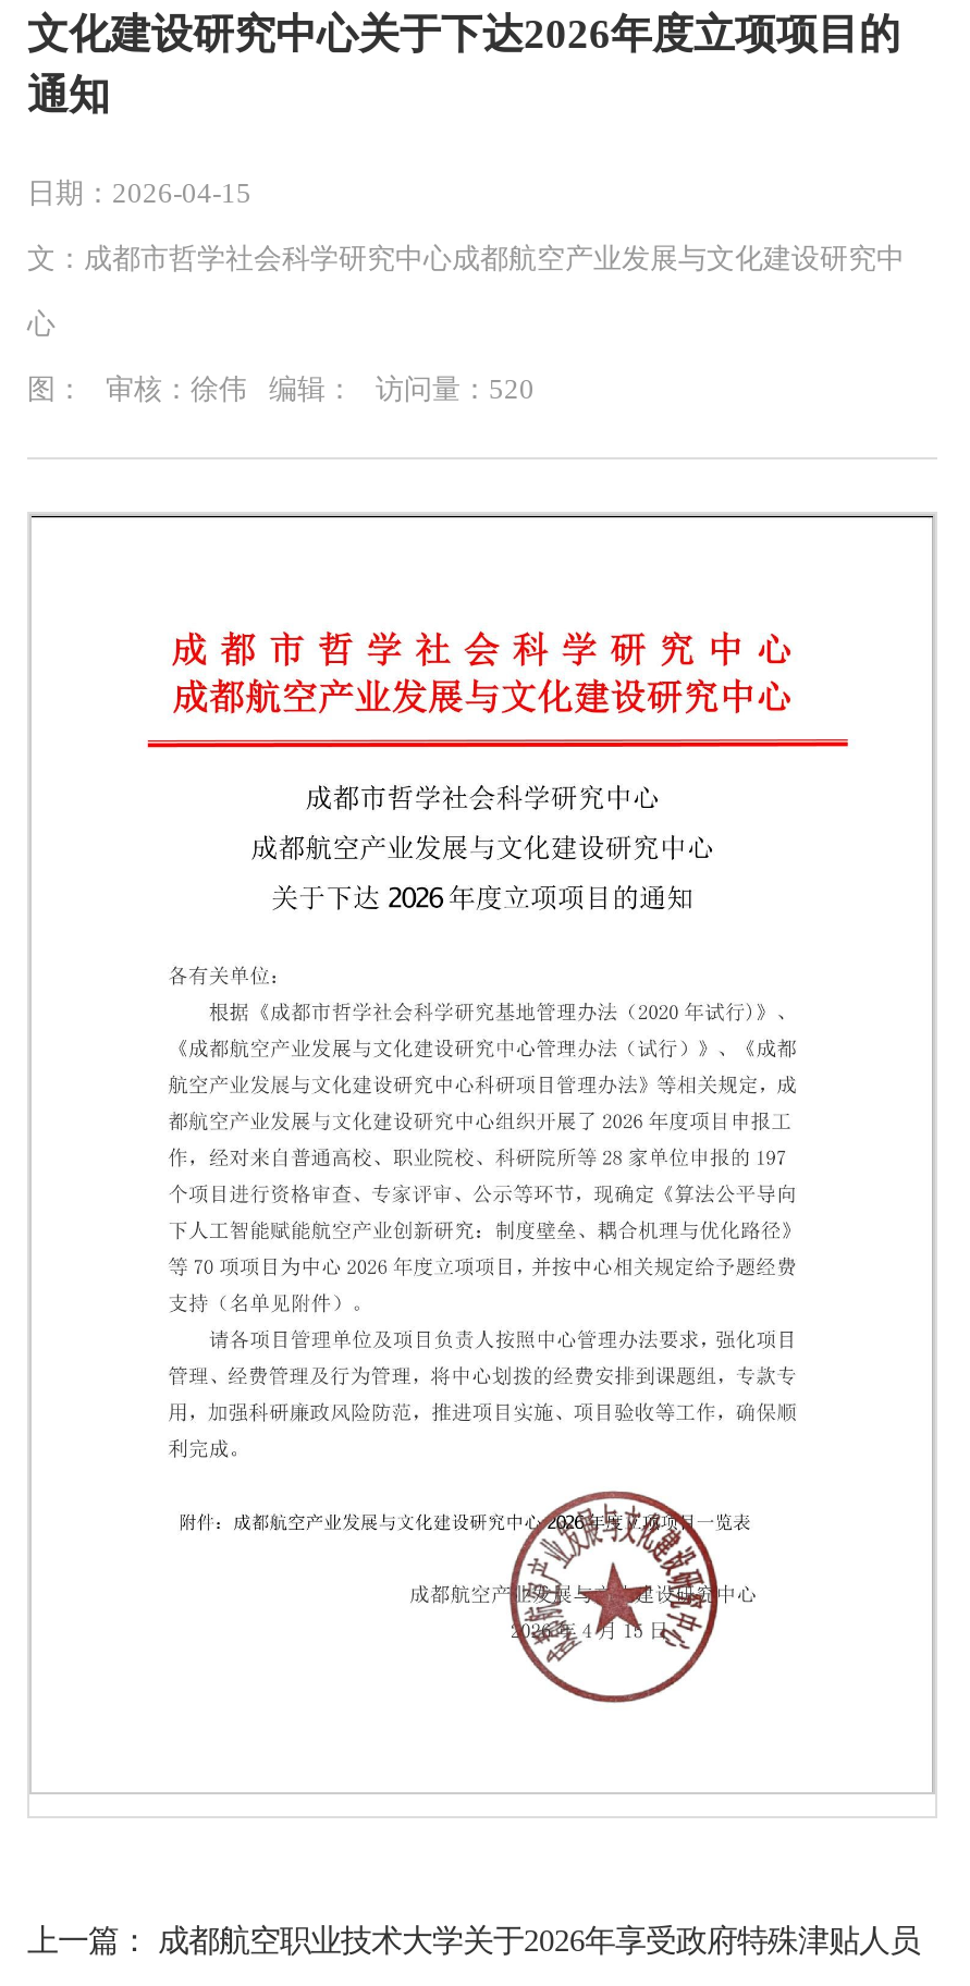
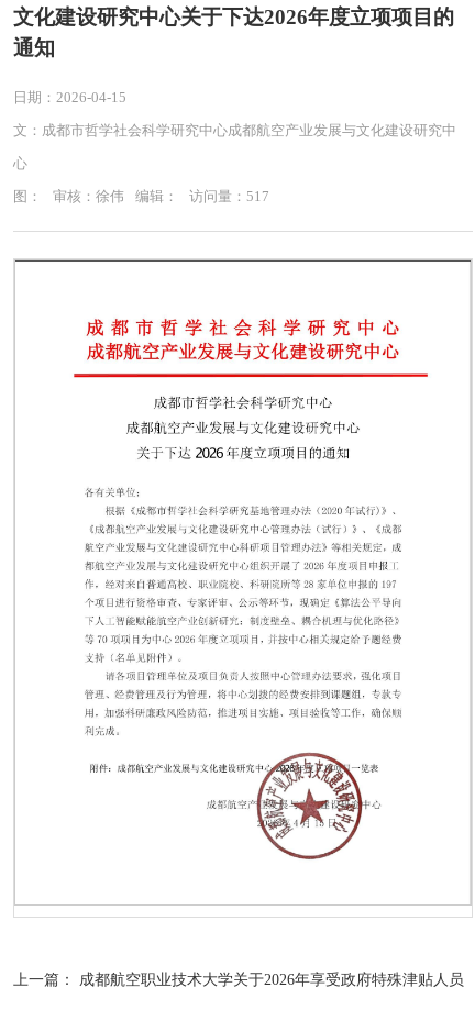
[27,375,535,406] 图： 审核：徐伟 编辑： 访问量：520 -> [13,189,269,205] 图： 审核：徐伟 编辑： 访问量：517

